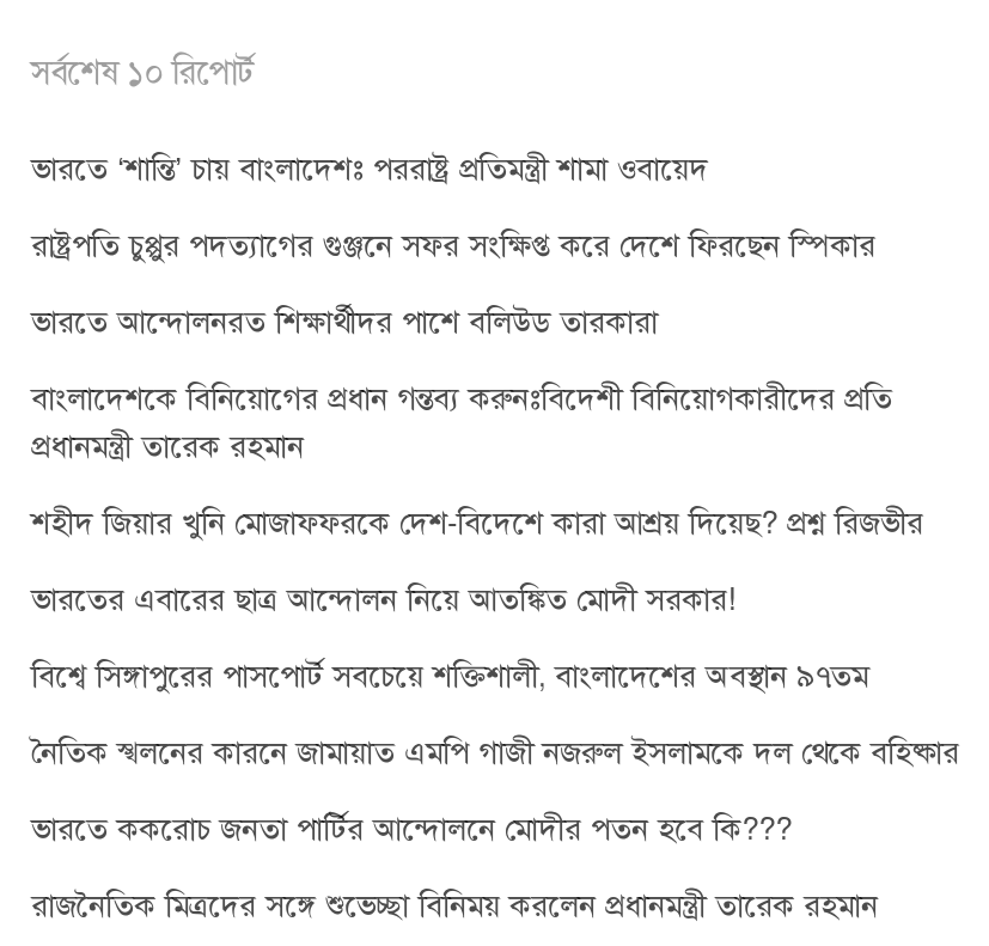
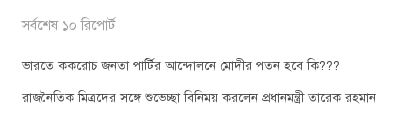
[31,151,959,773] ভারতে ‘শান্তি’ চায় বাংলাদেশঃ পররাষ্ট্র প্রতিমন্ত্রী শামা ওবায়েদ | রাষ্ট্রপতি চুপ্পুর পদত্যাগের গুঞ্জনে সফর সংক্ষিপ্ত করে দেশে ফিরছেন স্পিকার | ভারতে আন্দোলনরত শিক্ষার্থীদর পাশে বলিউড তারকারা | বাংলাদেশকে বিনিয়োগের প্রধান গন্তব্য করুনঃবিদেশী বিনিয়োগকারীদের প্রতি | প্রধানমন্ত্রী তারেক রহমান | শহীদ জিয়ার খুনি মোজাফফরকে দেশ-বিদেশে কারা আশ্রয় দিয়েছ? প্রশ্ন রিজভীর | ভারতের এবারের ছাত্র আন্দোলন নিয়ে আতঙ্কিত মোদী সরকার! | বিশ্বে সিঙ্গাপুরের পাসপোর্ট সবচেয়ে শক্তিশালী, বাংলাদেশের অবস্থান ৯৭তম | নৈতিক স্খলনের কারনে জামায়াত এমপি গাজী নজরুল ইসলামকে দল থেকে বহিষ্কার -> none

